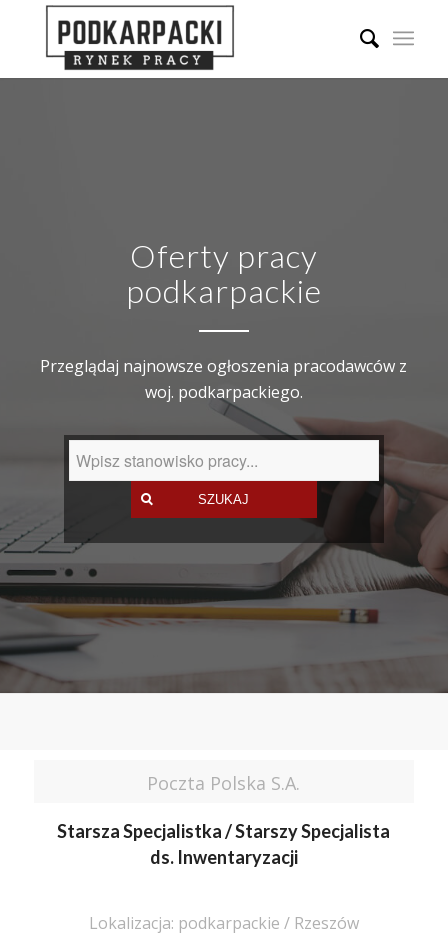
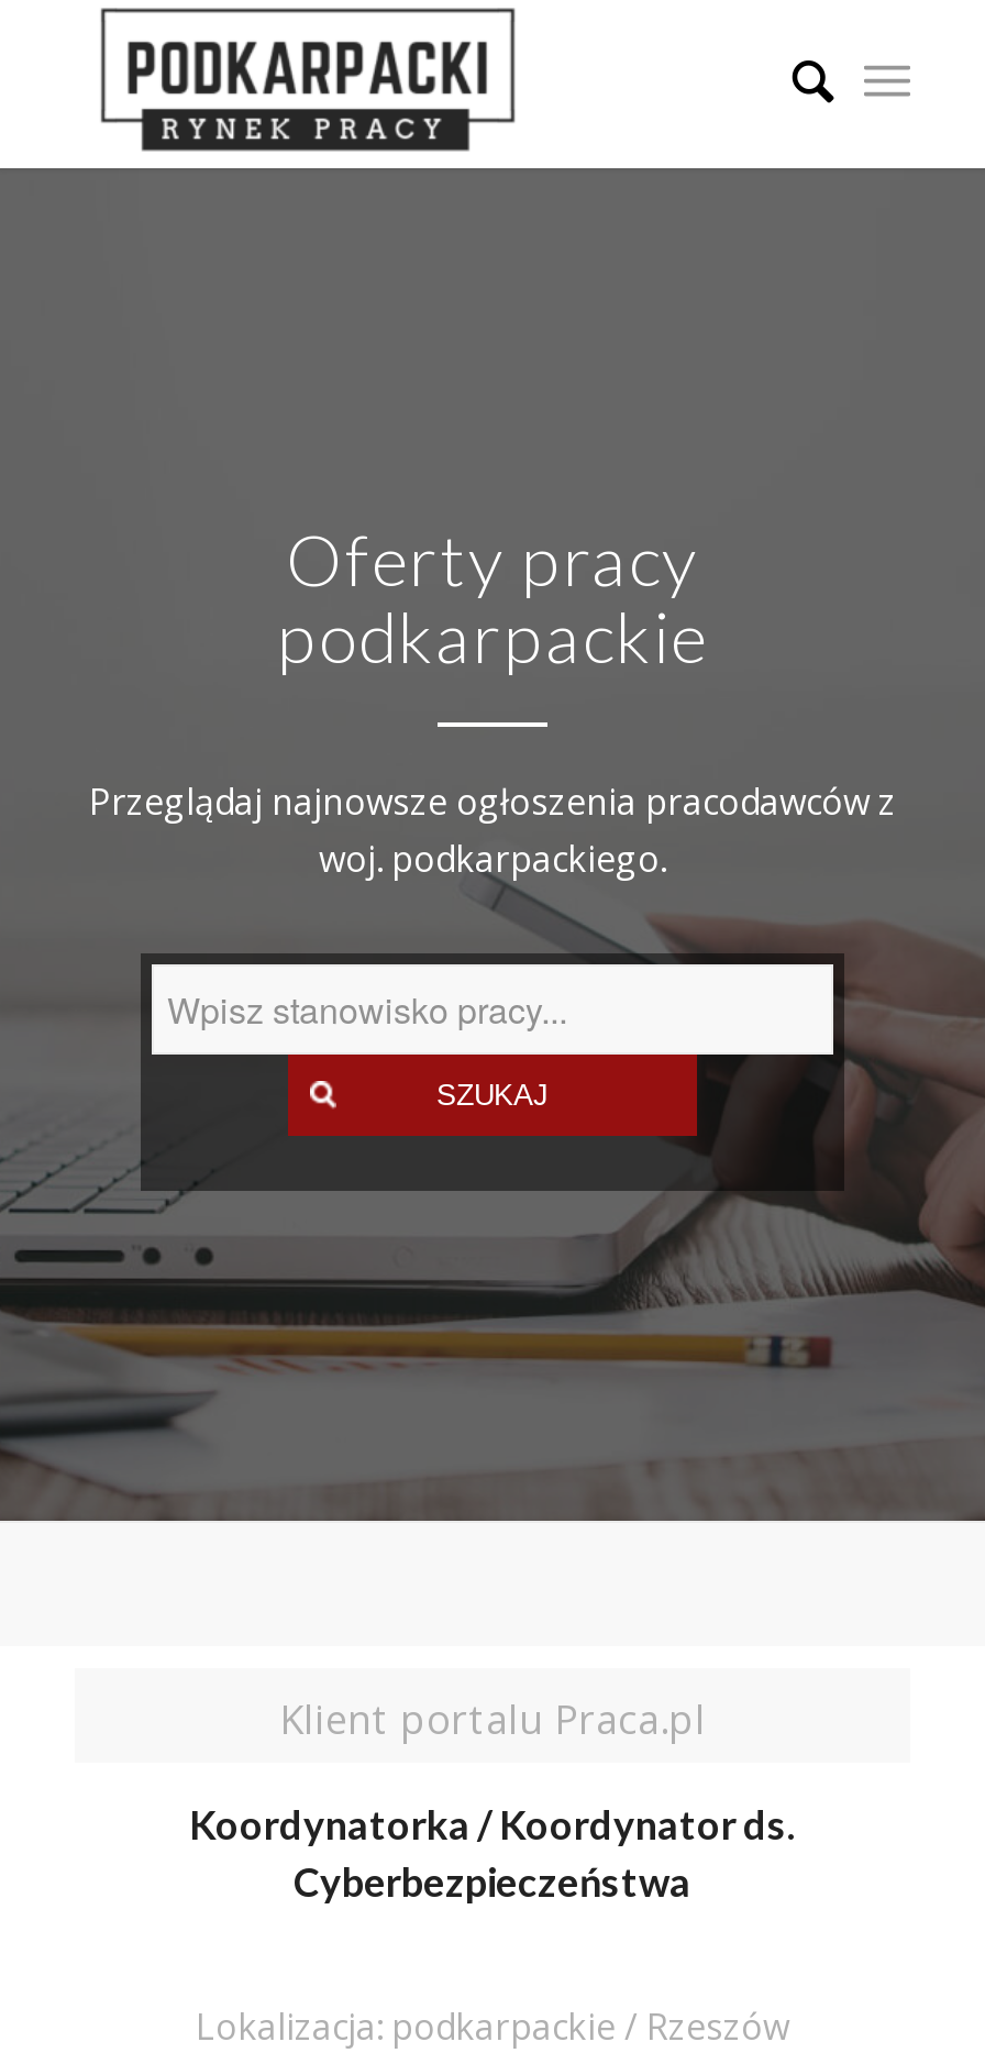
[147,771,300,795] Poczta Polska S.A. -> [279,1692,706,1745] Klient portalu Praca.pl
[57,820,390,868] Starsza Specjalistka / Starszy Specjalista | ds. Inwentaryzacji -> [189,1800,796,1906] Koordynatorka / Koordynator ds. | Cyberbezpieczeństwa

